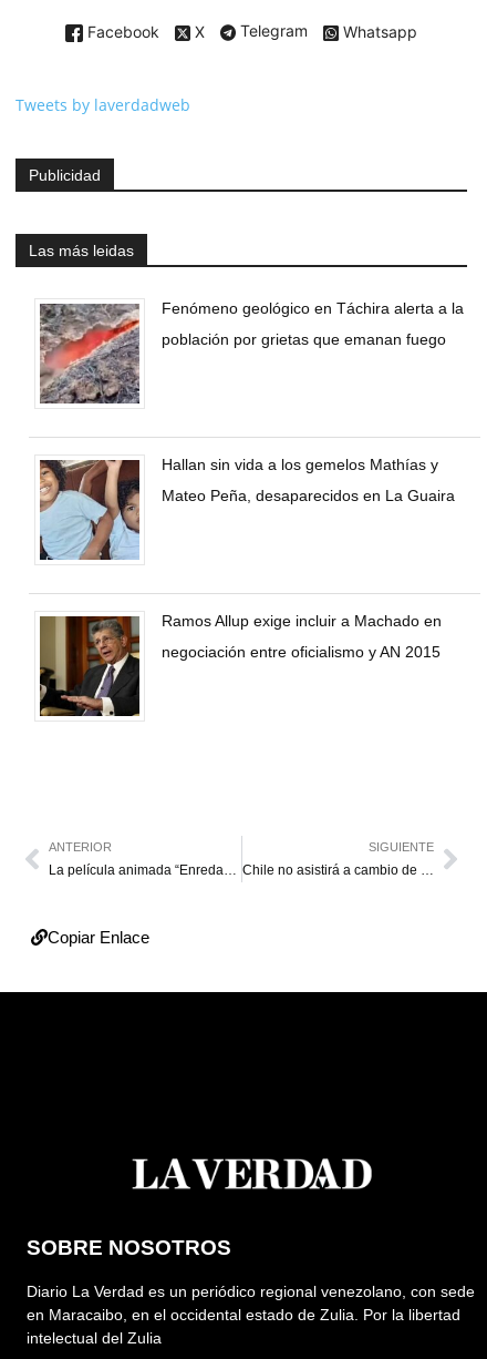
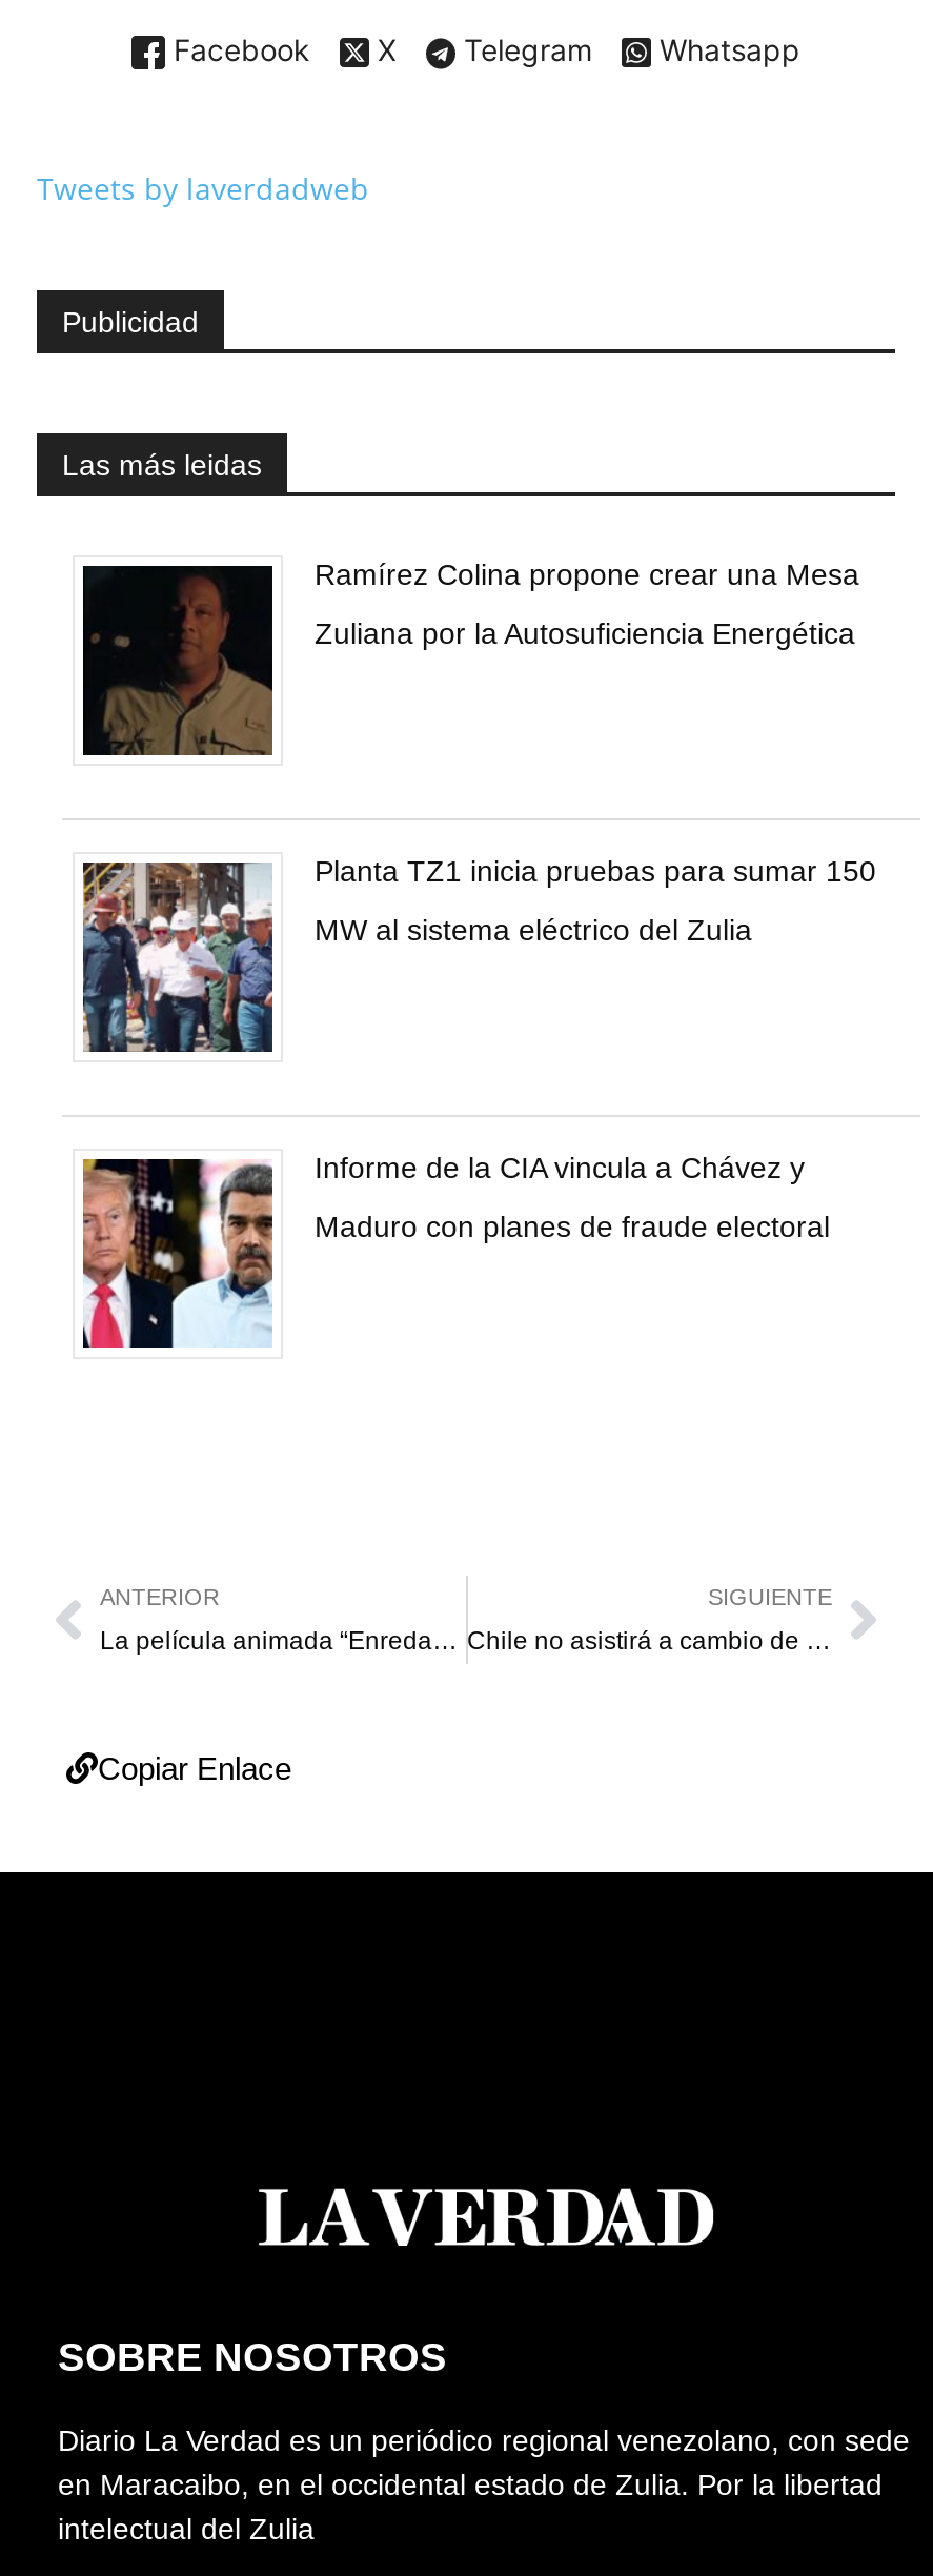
[39,299,464,405] [image] | Fenómeno geológico en Táchira alerta a la -> [81,558,859,756] [image] | Ramírez Colina propone crear una Mesa
[162,330,446,348] población por grietas que emanan fuego -> [315,617,855,650] Zuliana por la Autosuficiencia Energética
[39,455,438,560] [image] | Hallan sin vida a los gemelos Mathías y -> [81,855,876,1053] [image] | Planta TZ1 inicia pruebas para sumar 150
[162,486,455,504] Mateo Peña, desaparecidos en La Guaira -> [315,913,752,947] MW al sistema eléctrico del Zulia
[39,612,442,717] [image] | Ramos Allup exige incluir a Machado en -> [81,1151,805,1352] [image] | Informe de la CIA vincula a Chávez y
[162,643,441,660] negociación entre oficialismo y AN 2015 -> [315,1210,830,1244] Maduro con planes de fraude electoral

